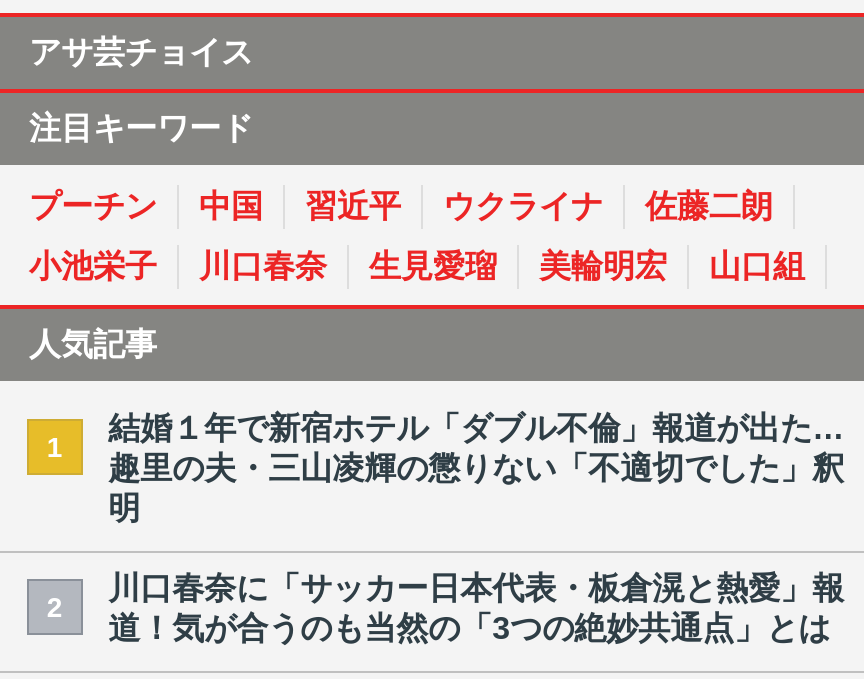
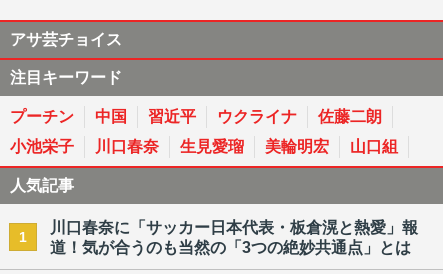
[47,411,844,622] 結婚１年で新宿ホテル「ダブル不倫」報道が出た… | 趣里の夫・三山凌輝の懲りない「不適切でした」釈 | 明 | 2 -> none

